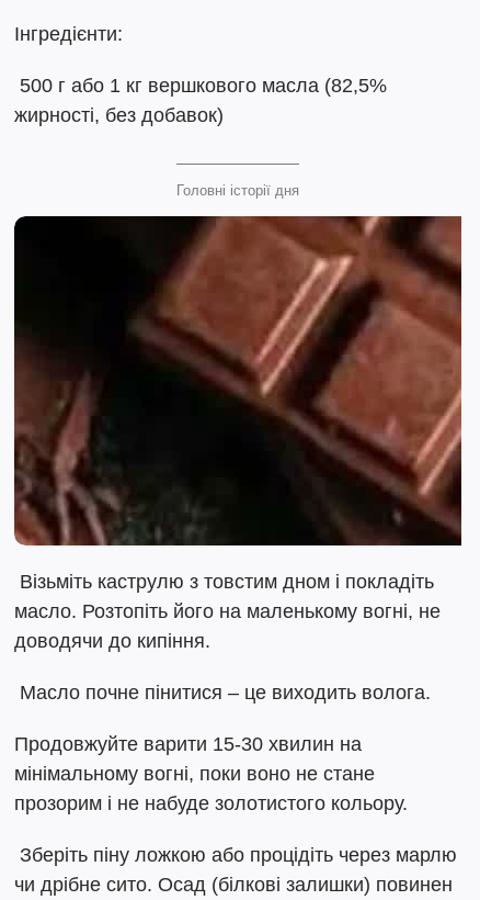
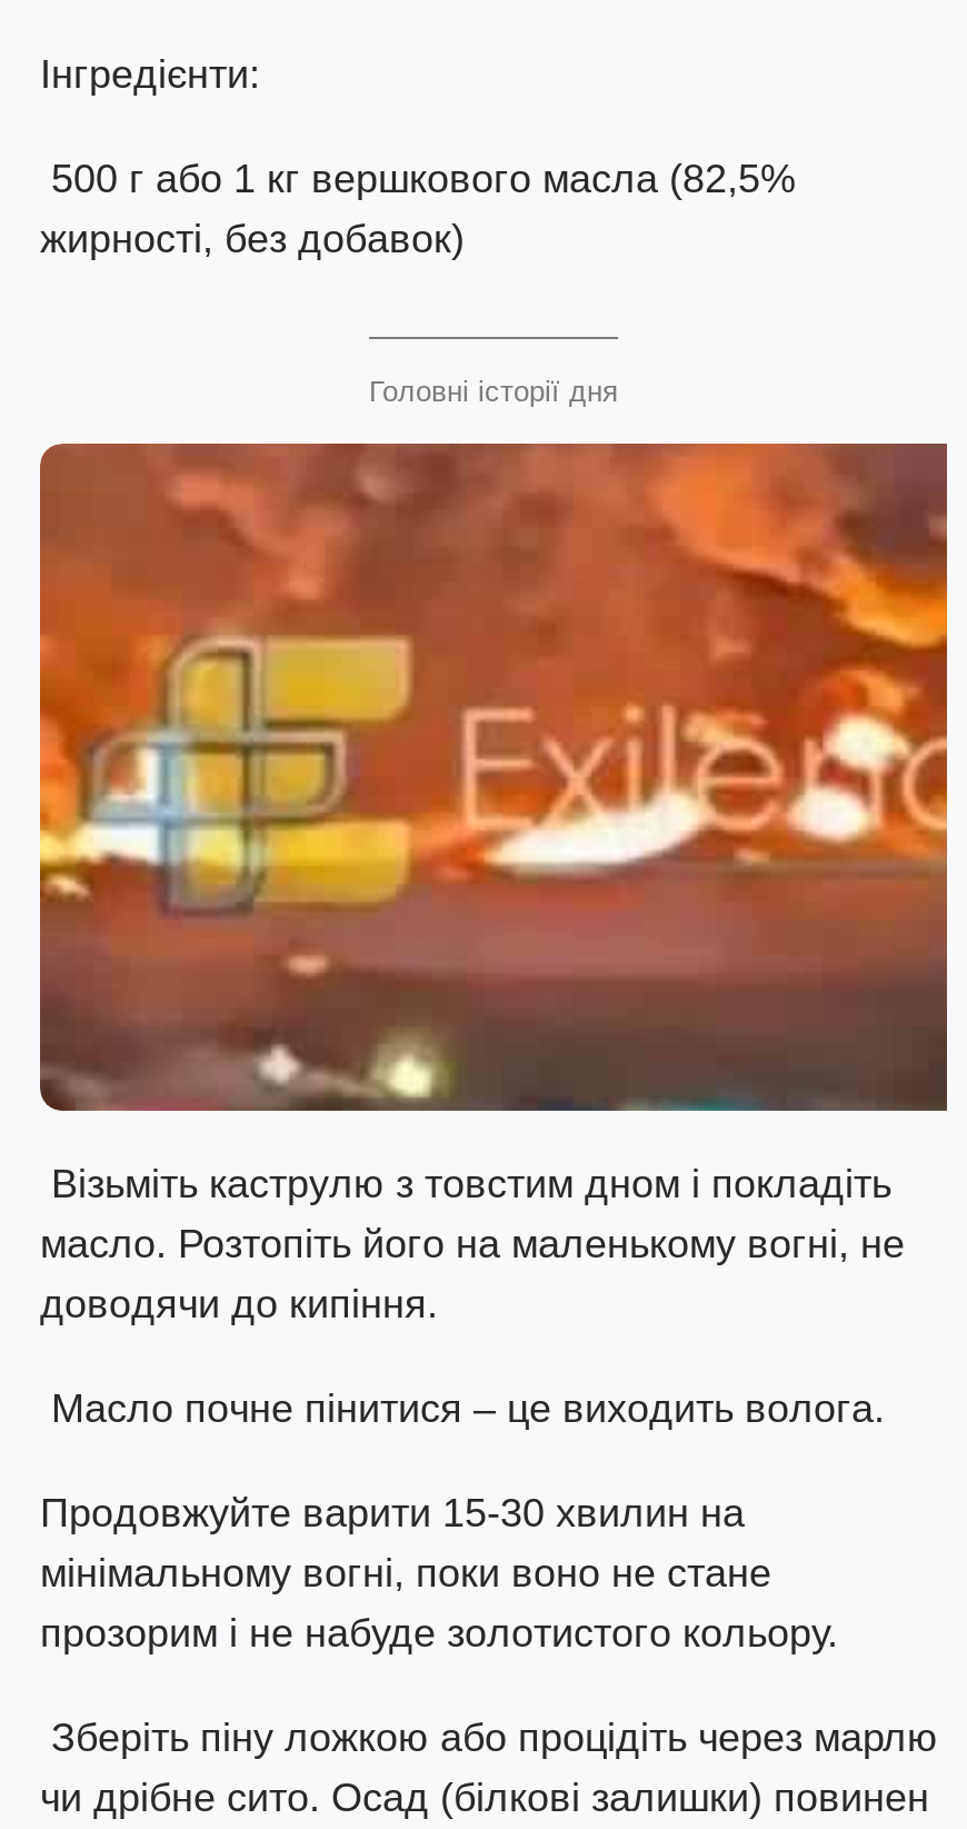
[13,215,462,547] [image] -> [38,441,949,1113] [image]

